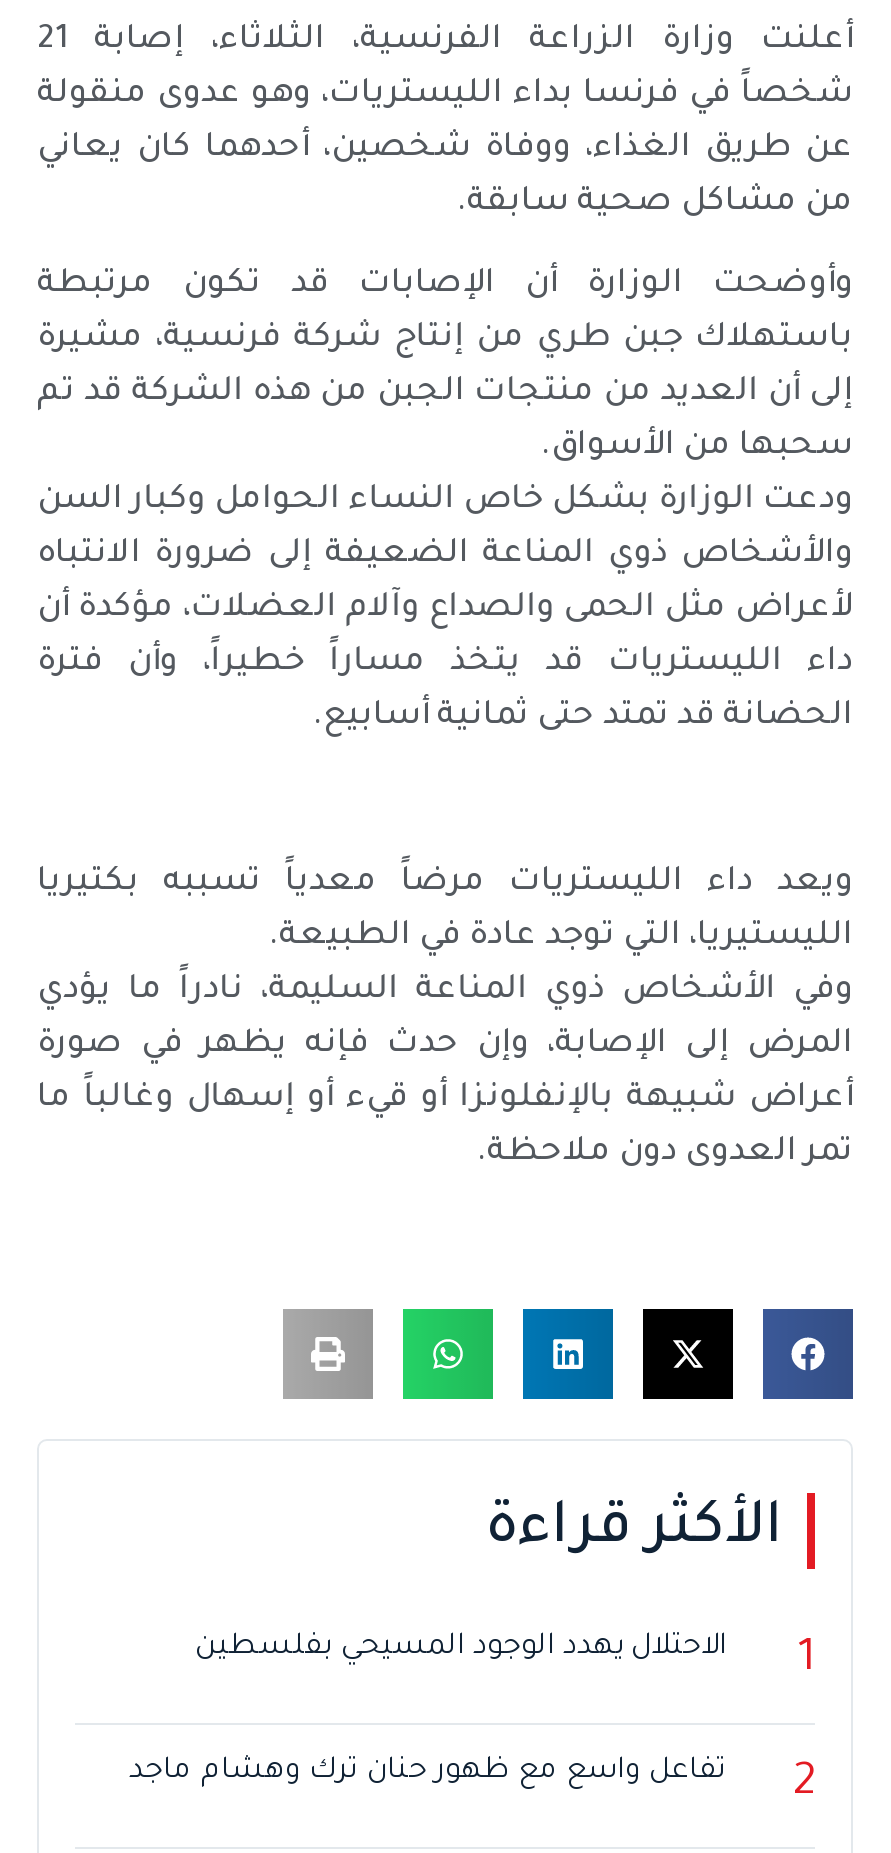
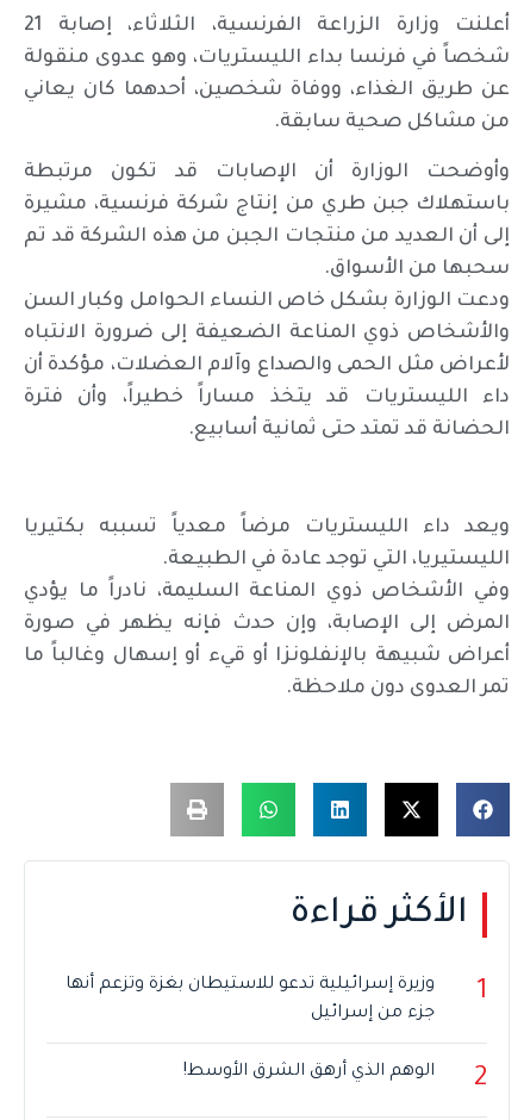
[195,1634,727,1666] الاحتلال يهدد الوجود المسيحي بفلسطين -> [65,975,435,1023] وزيرة إسرائيلية تدعو للاستيطان بغزة وتزعم أنها | جزء من إسرائيل
[129,1758,727,1790] تفاعل واسع مع ظهور حنان ترك وهشام ماجد -> [183,1062,435,1082] الوهم الذي أرهق الشرق الأوسط!

